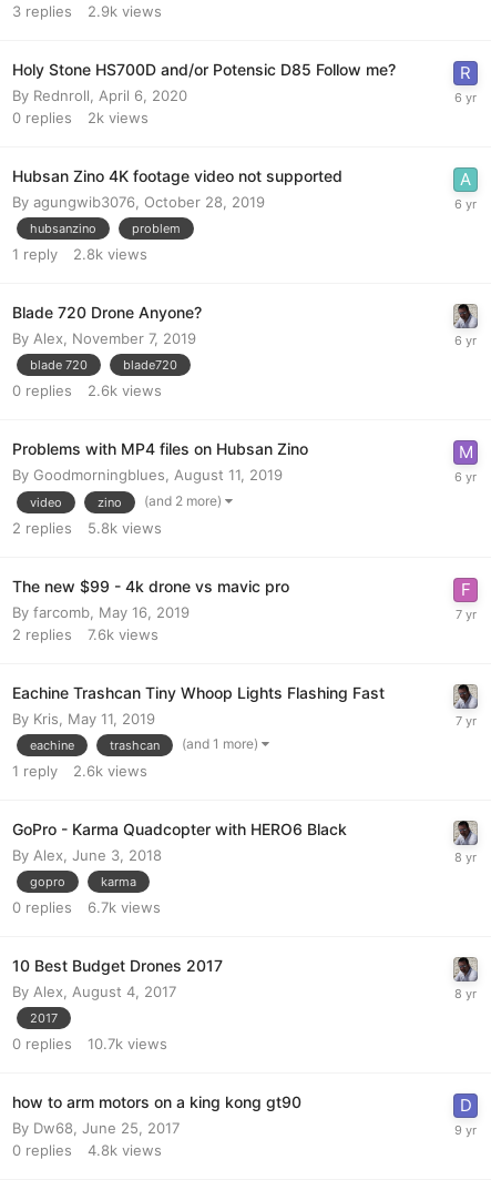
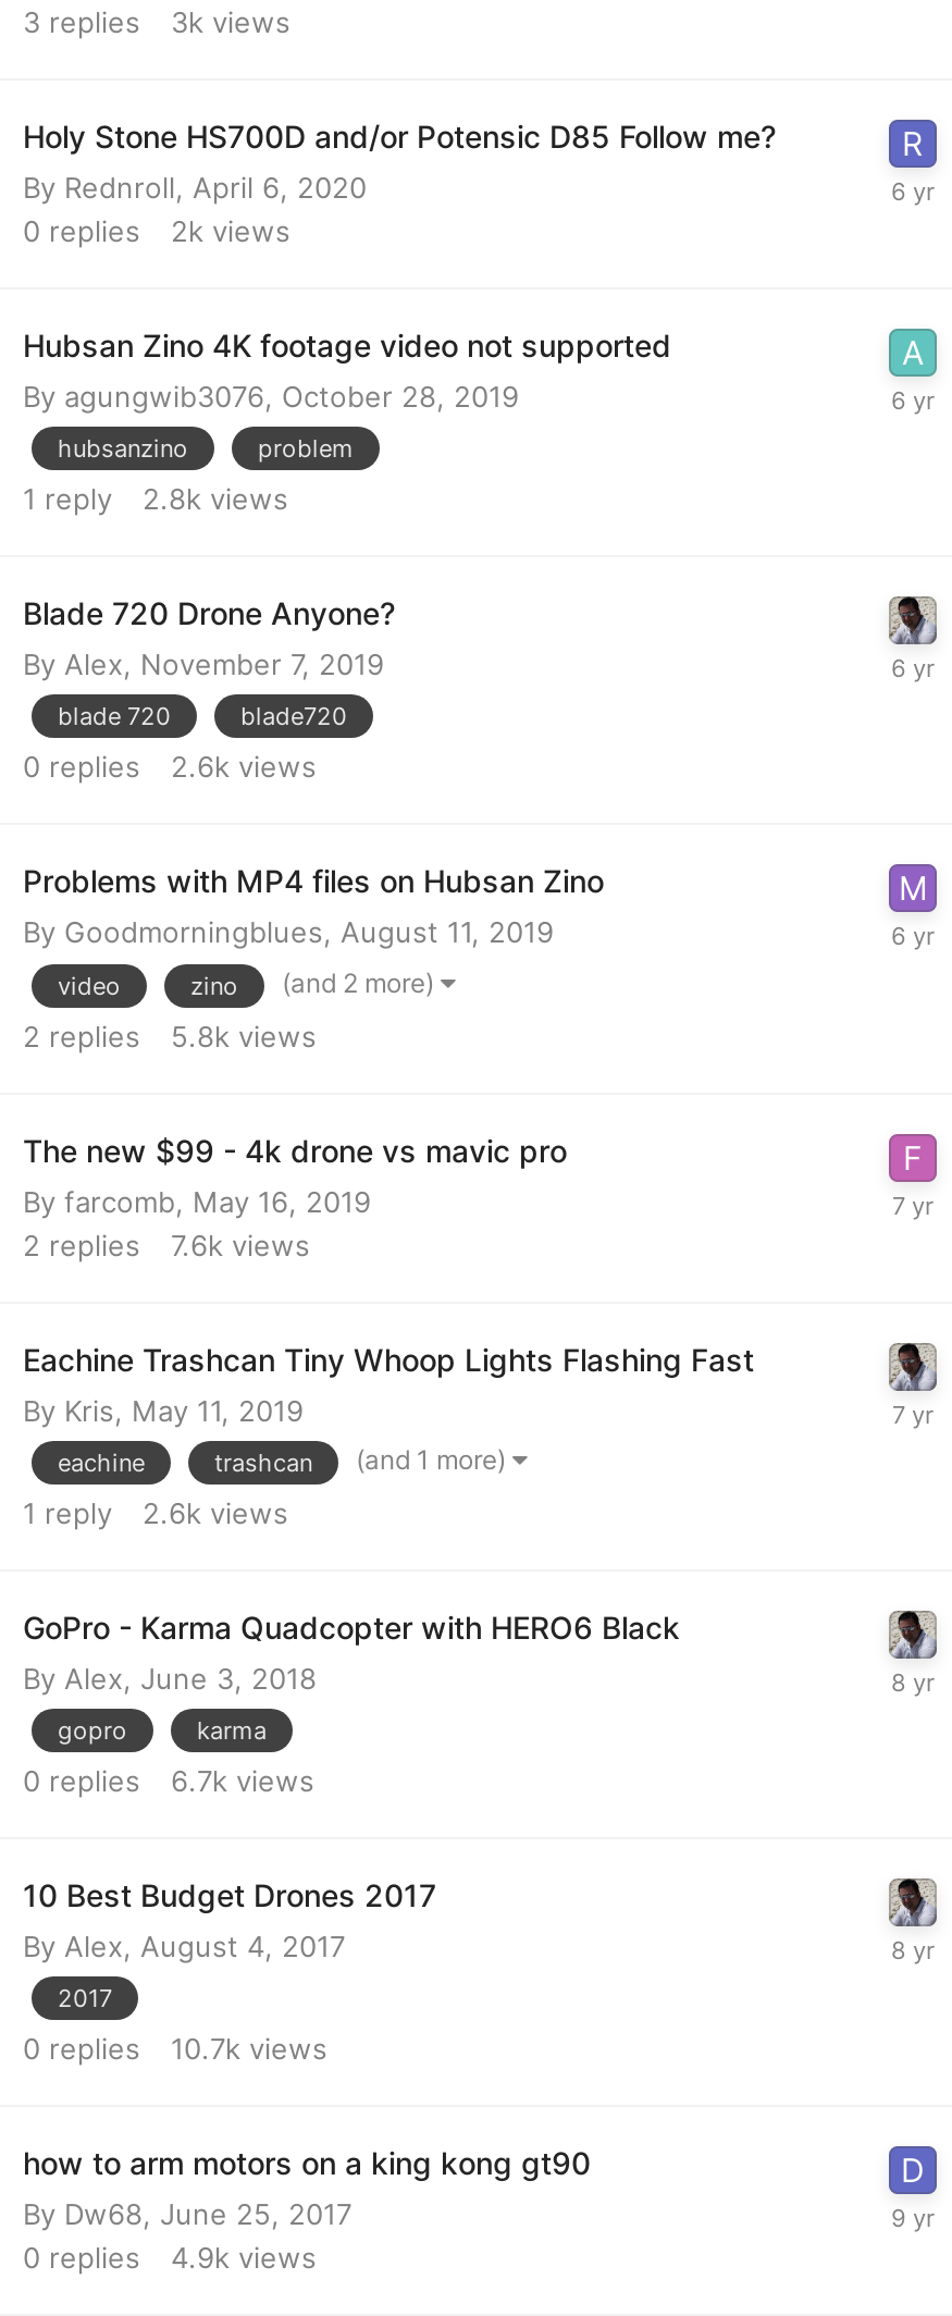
[12,2,162,20] 3 replies 2.9k views -> [23,5,290,39] 3 replies 3k views
[12,1141,162,1159] 0 replies 4.8k views -> [23,2240,317,2275] 0 replies 4.9k views

